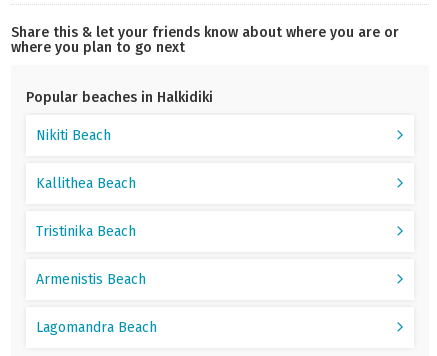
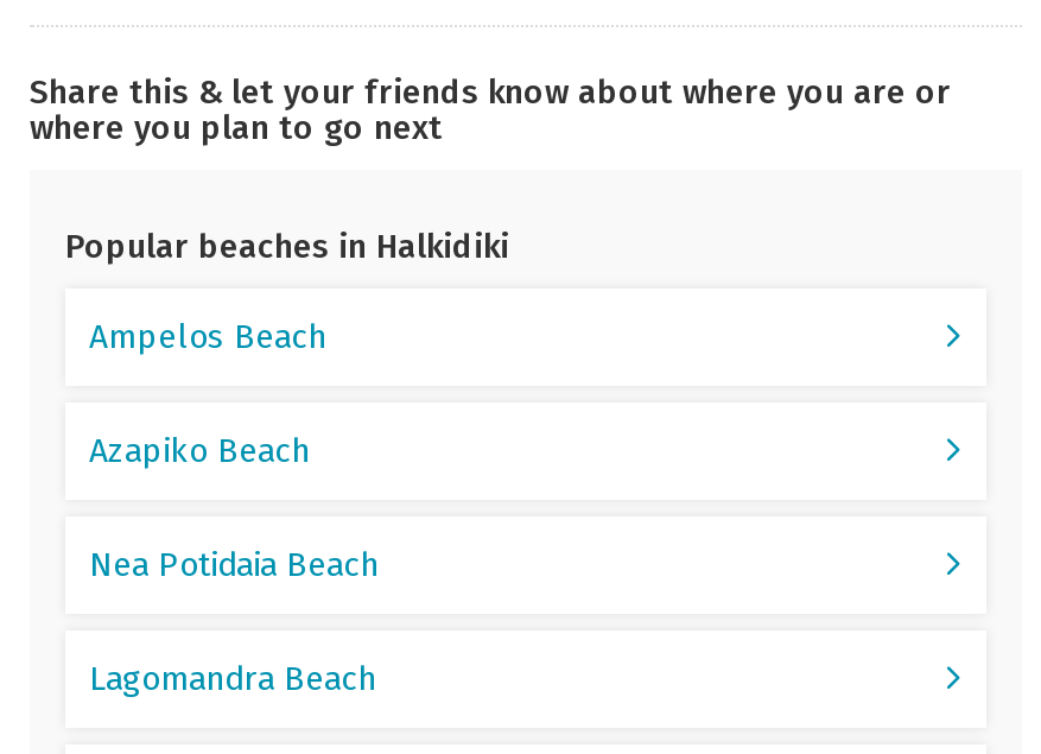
[36,127,146,288] Nikiti Beach | Kallithea Beach | Tristinika Beach | Armenistis Beach -> [89,317,379,586] Ampelos Beach | Azapiko Beach | Nea Potidaia Beach

